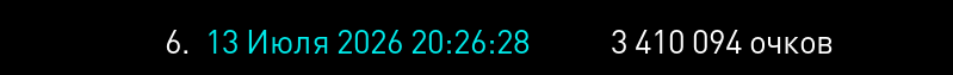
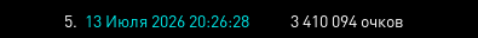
[165,18,835,61] 6. 13 Июля 2026 20:26:28 3 410 094 очков -> [64,9,404,31] 5. 13 Июля 2026 20:26:28 3 410 094 очков

